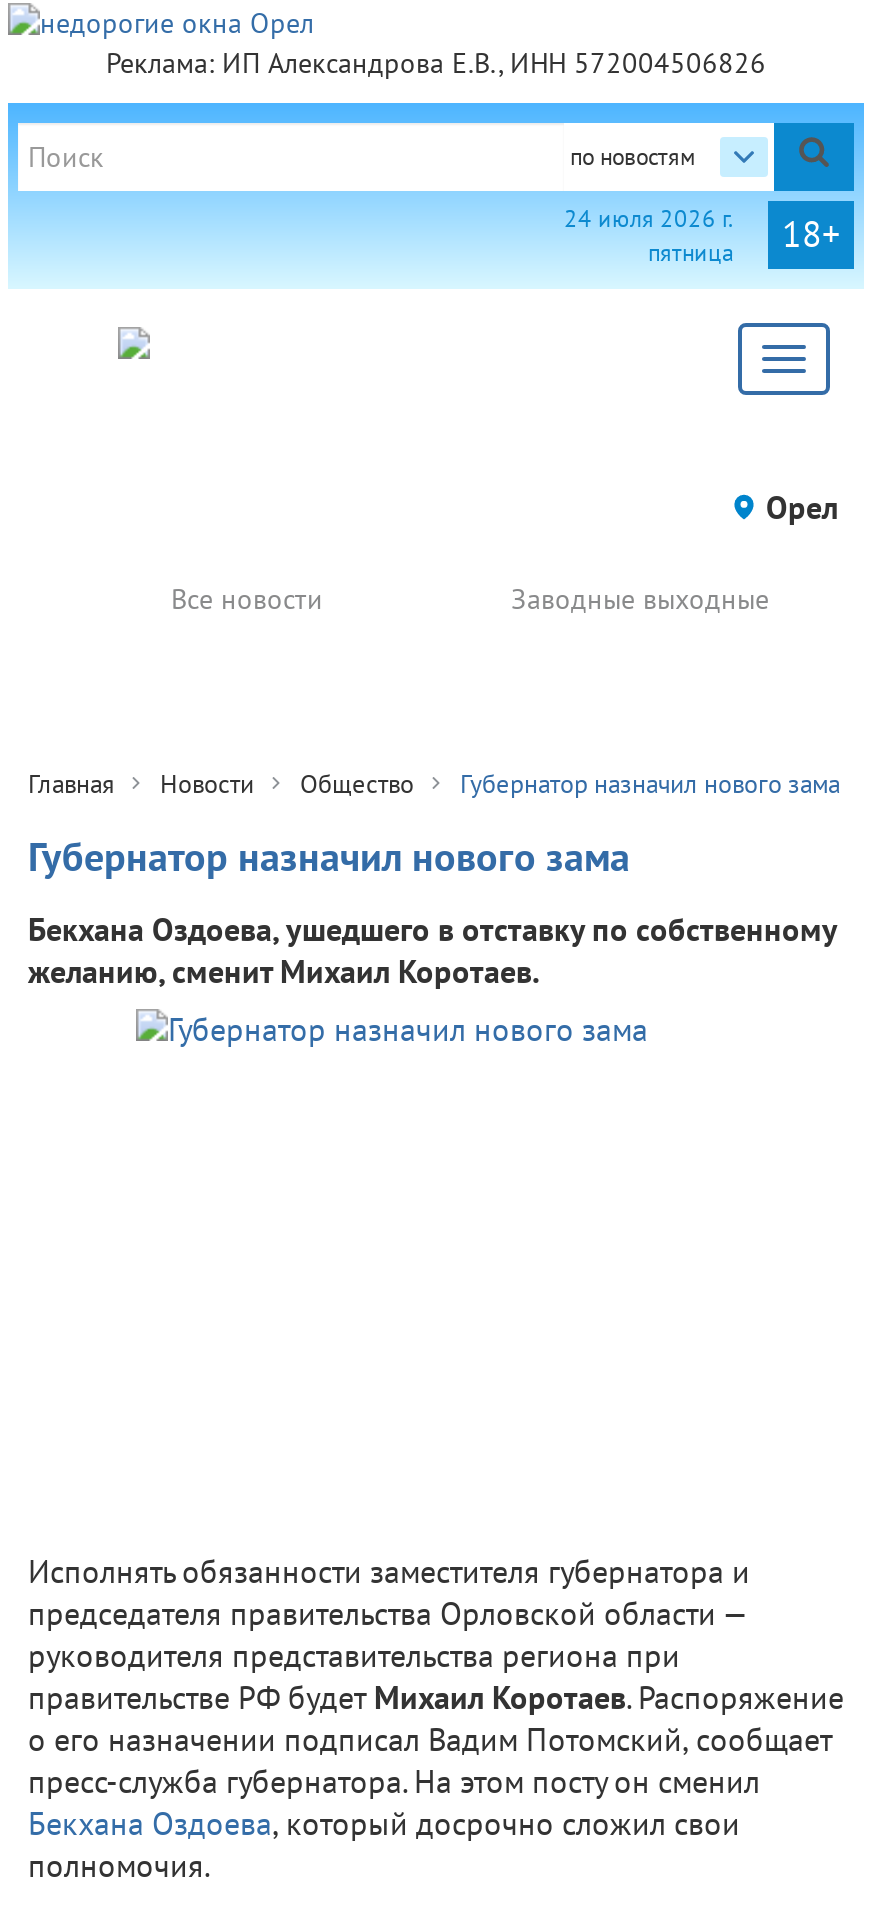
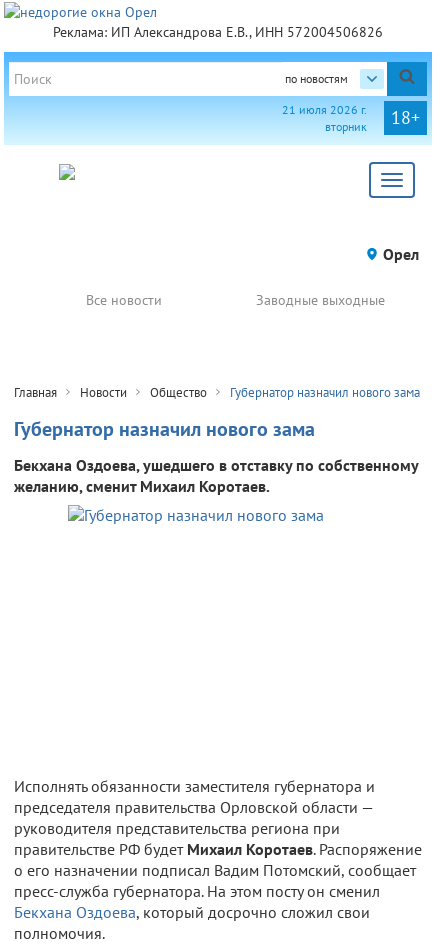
[564,202,734,266] 24 июля 2026 г. | пятница -> [282,101,367,133] 21 июля 2026 г. | вторник

